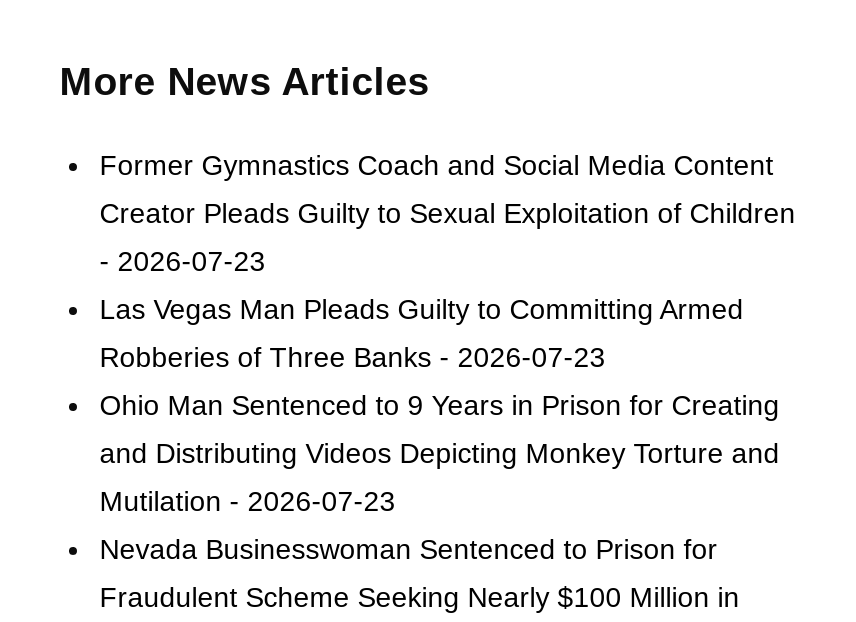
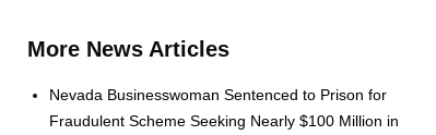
[99,149,795,517] Former Gymnastics Coach and Social Media Content | Creator Pleads Guilty to Sexual Exploitation of Children | - 2026-07-23 | Las Vegas Man Pleads Guilty to Committing Armed | Robberies of Three Banks - 2026-07-23 | Ohio Man Sentenced to 9 Years in Prison for Creating | and Distributing Videos Depicting Monkey Torture and | Mutilation - 2026-07-23 -> none

